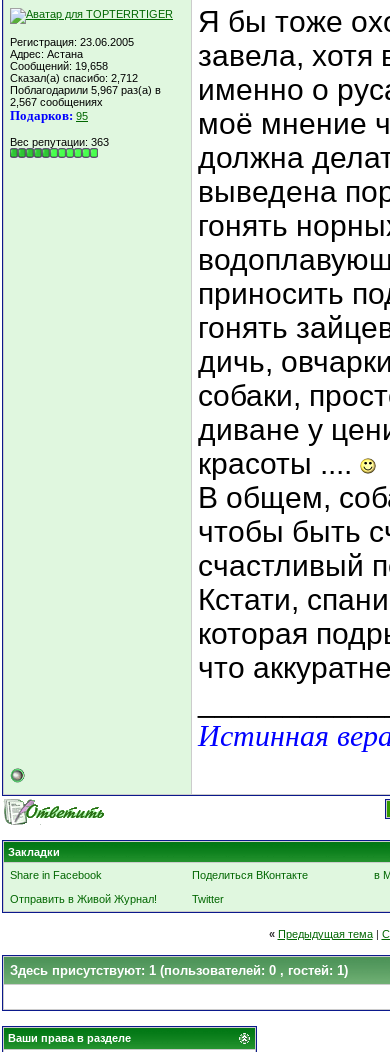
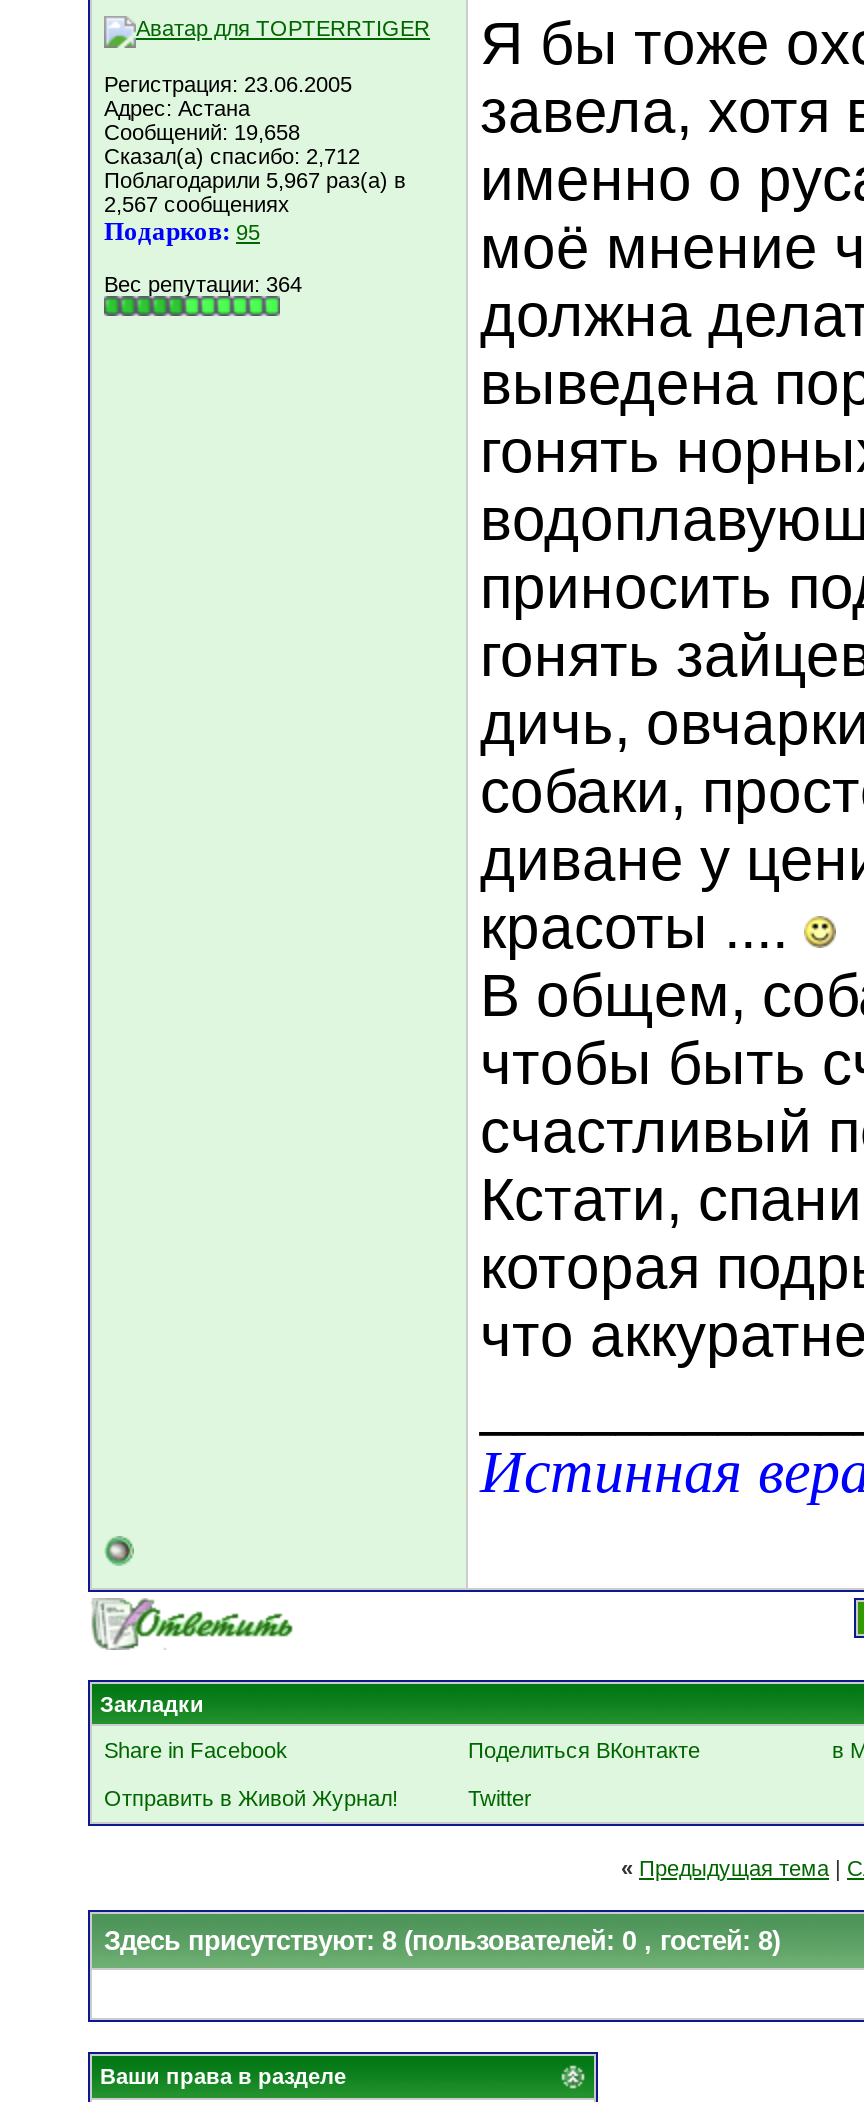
[10,136,109,148] Вес репутации: 363 -> [104,272,302,296] Вес репутации: 364
[10,963,348,978] Здесь присутствуют: 1 (пользователей: 0 , гостей: 1) -> [104,1926,780,1956] Здесь присутствуют: 8 (пользователей: 0 , гостей: 8)

